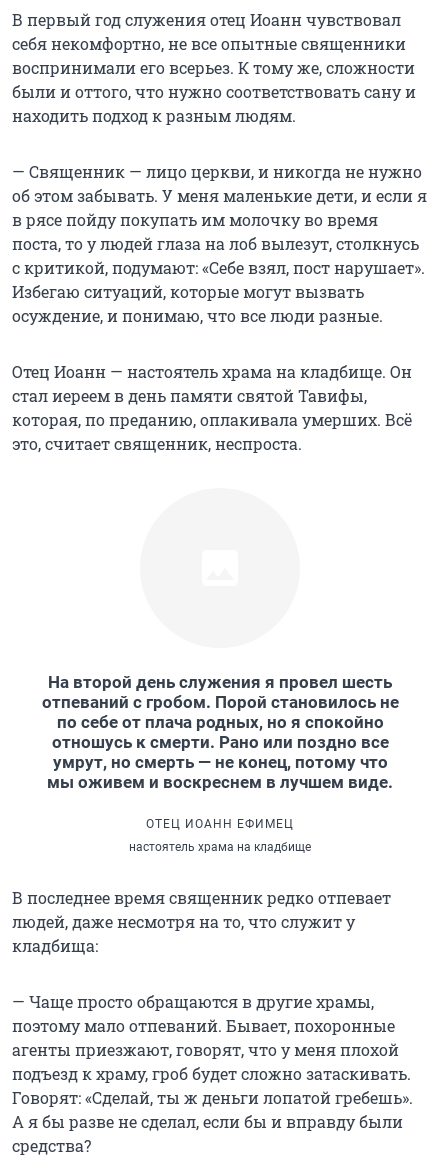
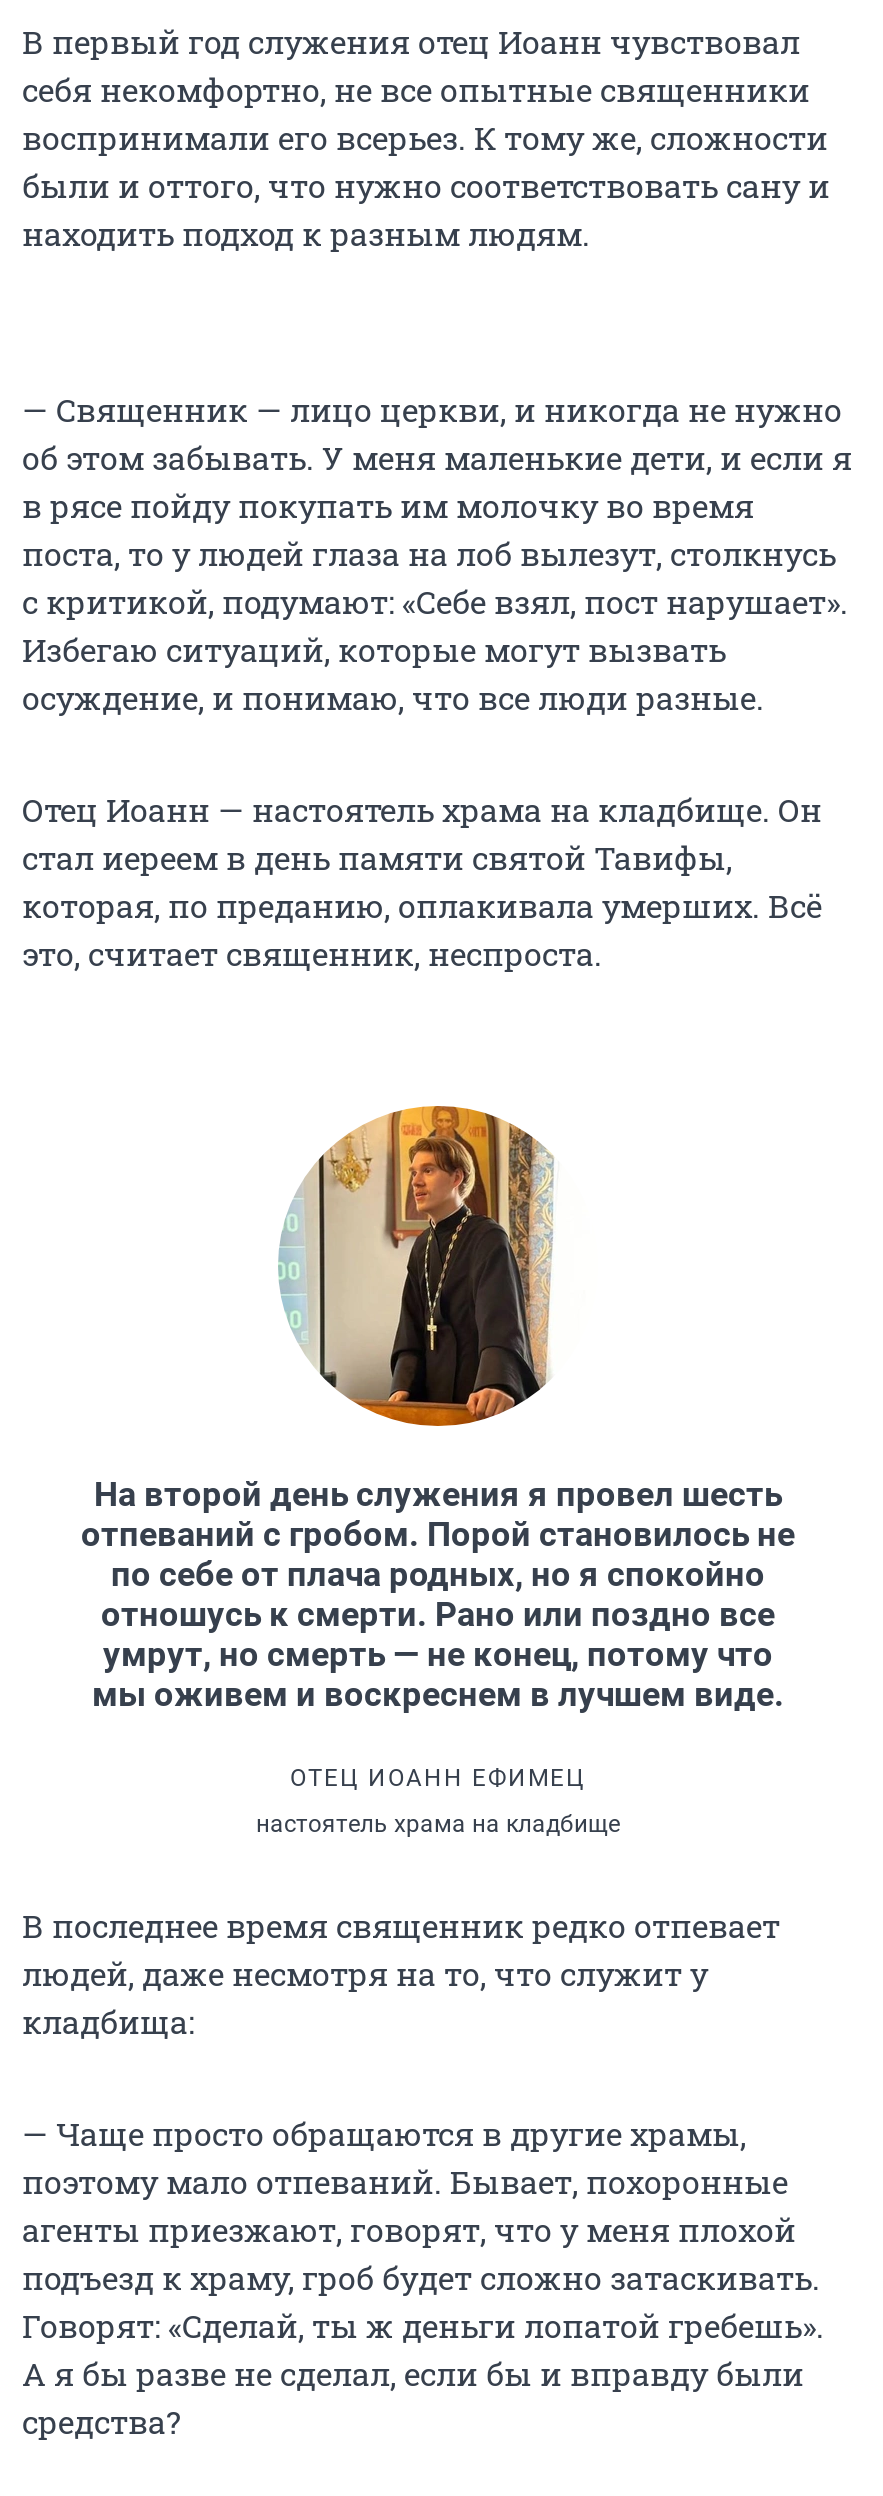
none -> [278,1104,554,1428] [image]

